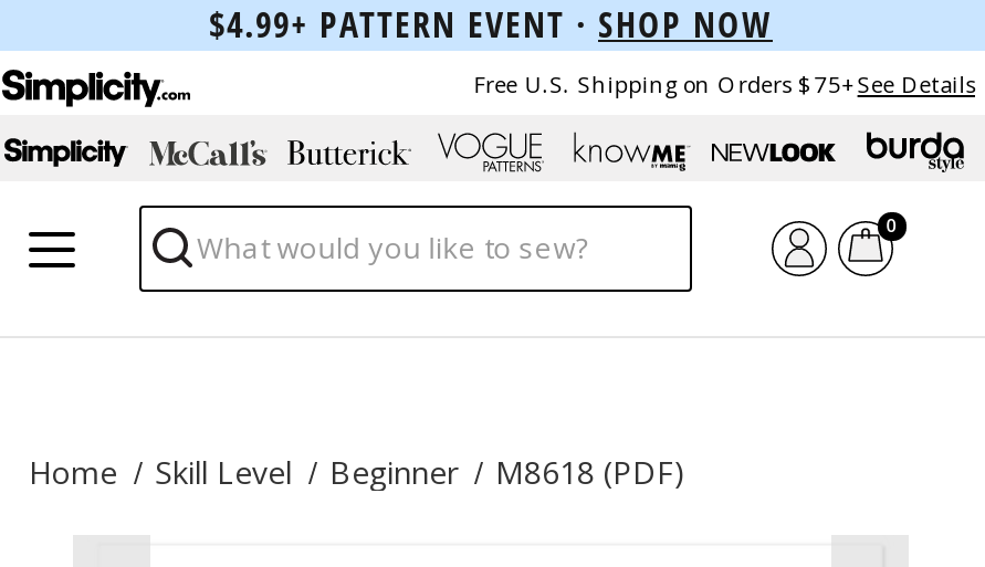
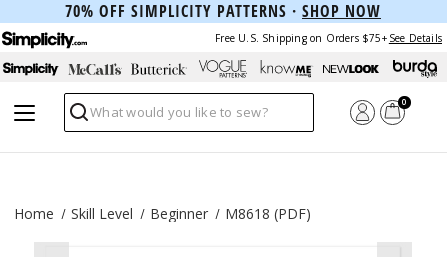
[209,0,773,49] $4.99+ PATTERN EVENT · SHOP NOW -> [65,0,381,22] 70% OFF SIMPLICITY PATTERNS · SHOP NOW

